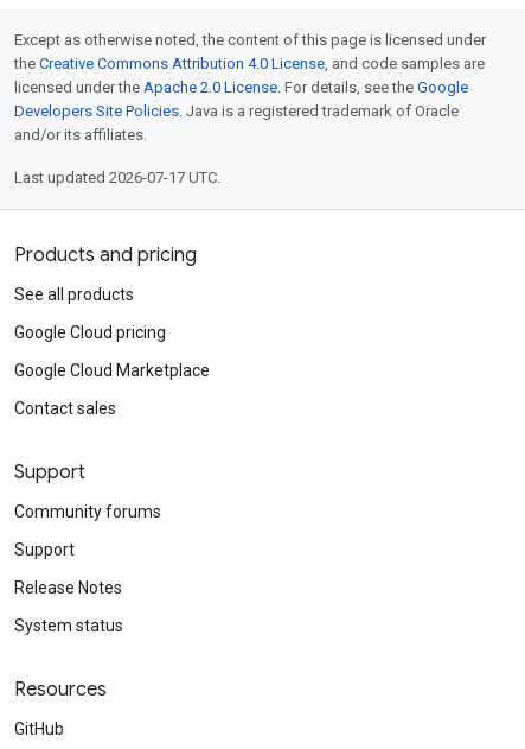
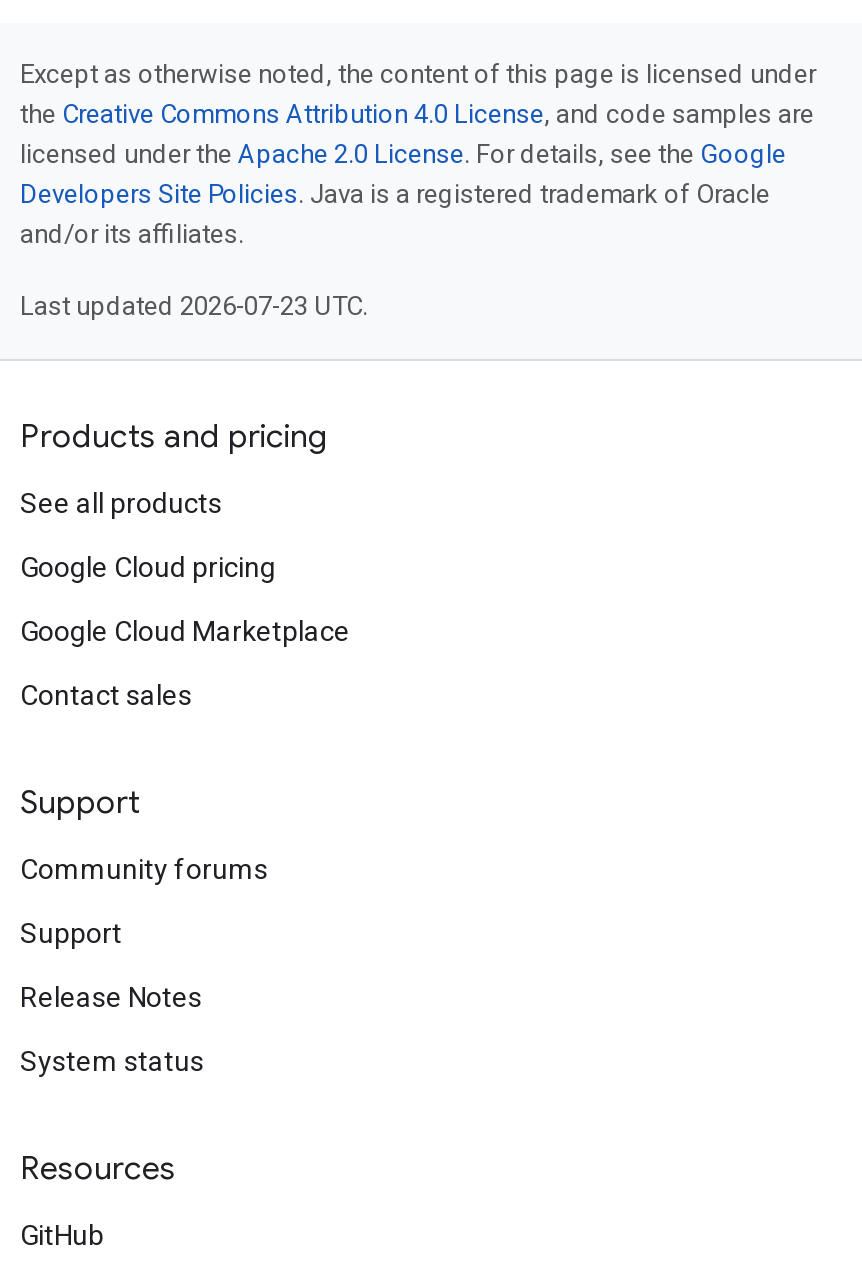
[14,169,220,186] Last updated 2026-07-17 UTC. -> [20,291,368,321] Last updated 2026-07-23 UTC.

